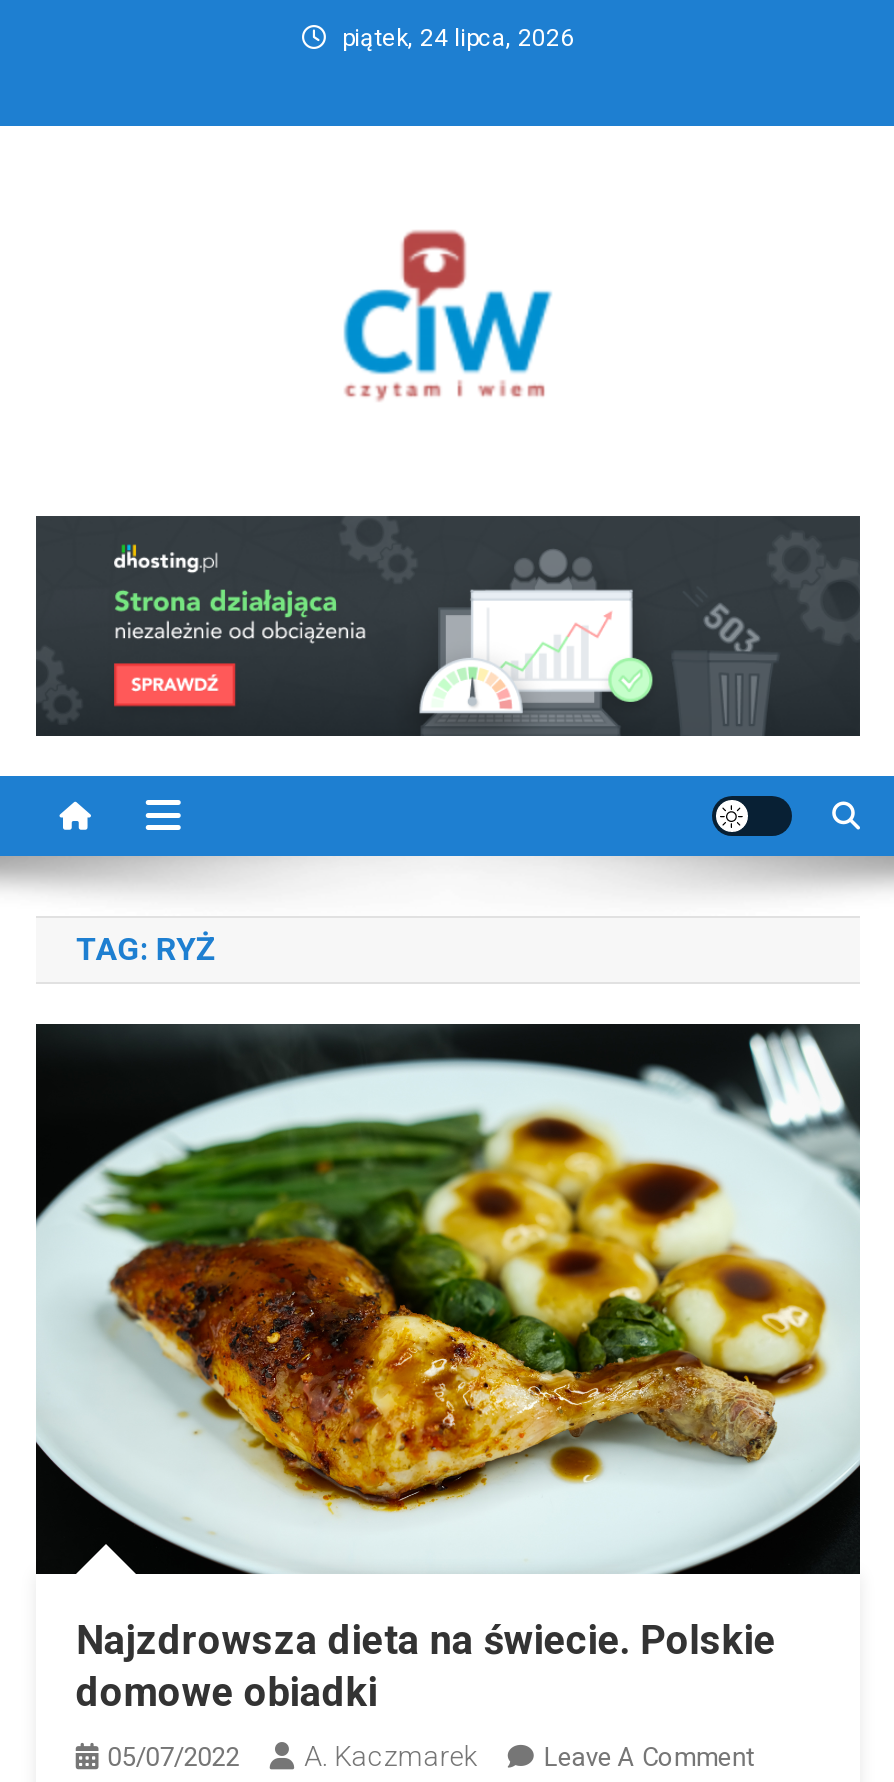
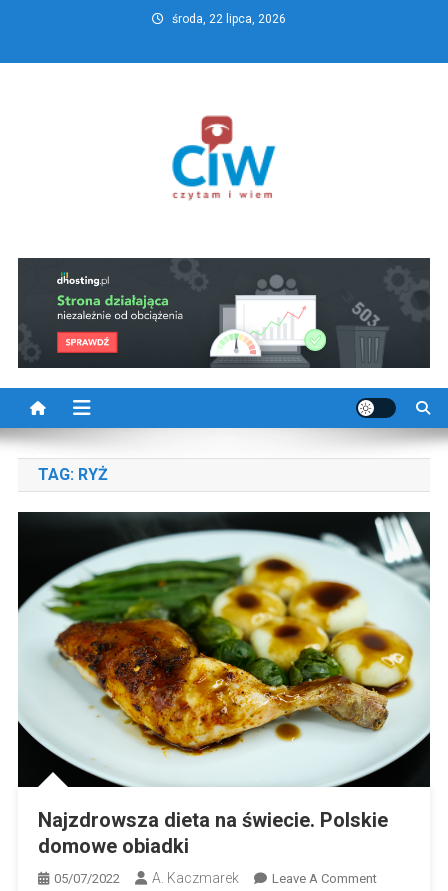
[342,24,574,52] piątek, 24 lipca, 2026 -> [172,12,286,26] środa, 22 lipca, 2026

